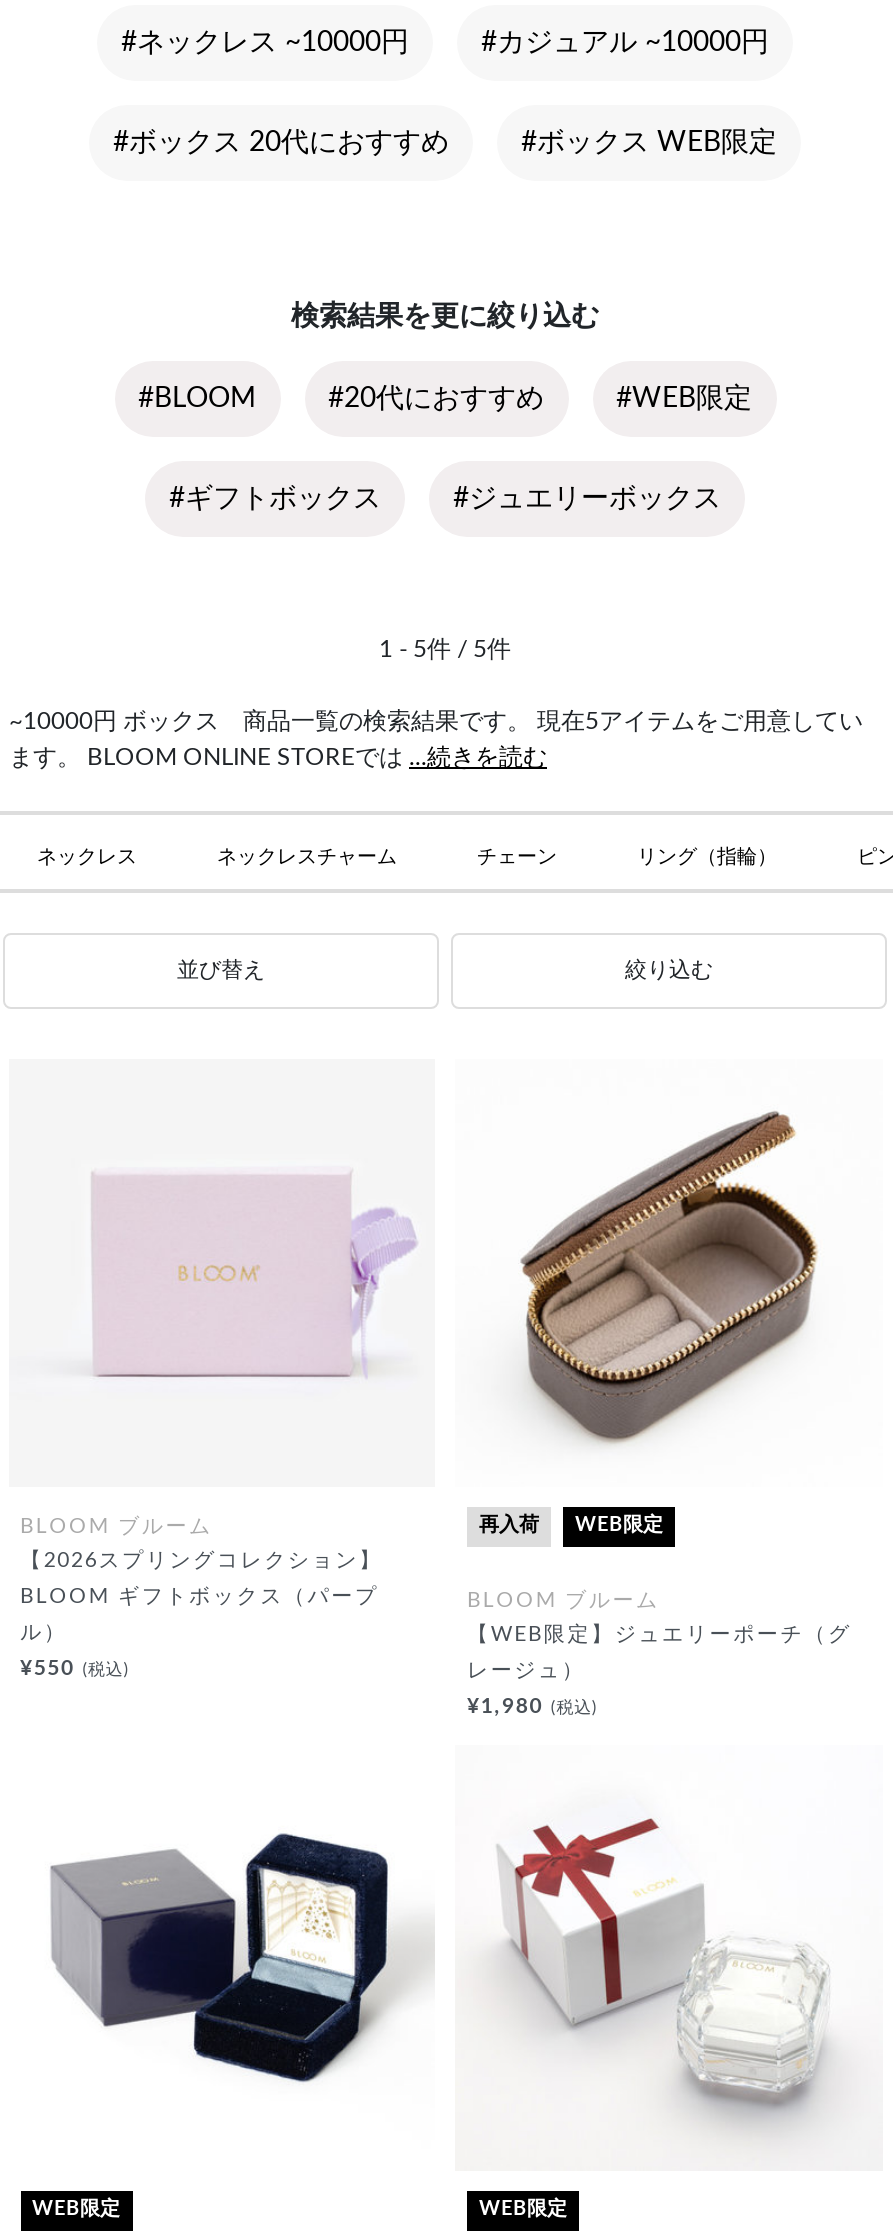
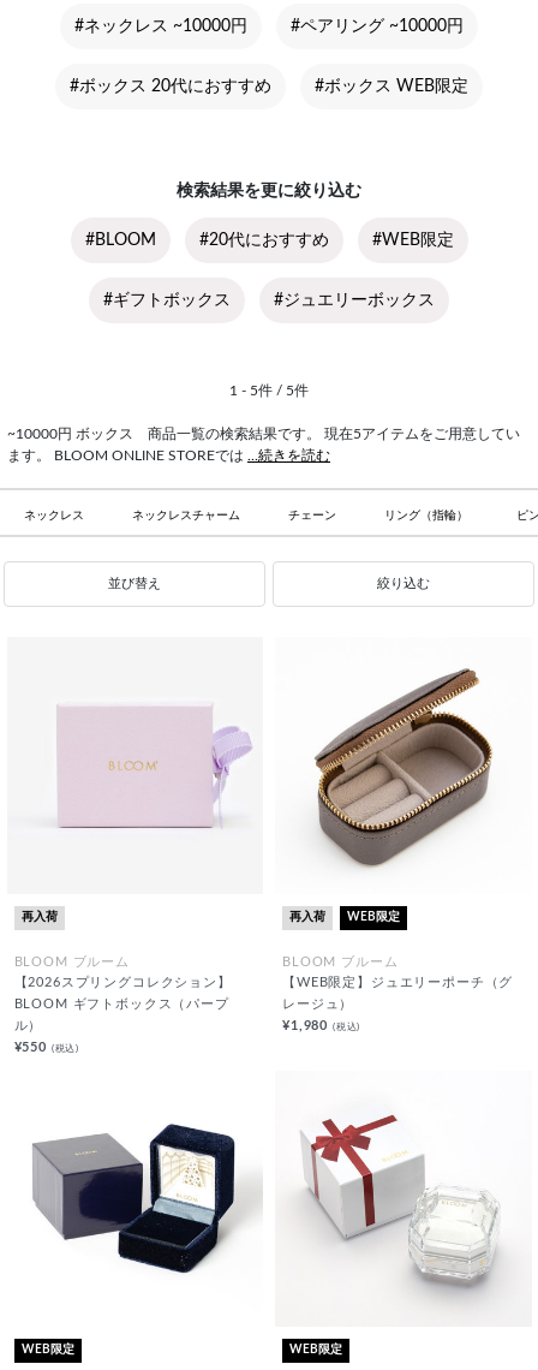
[481,29,769,57] #カジュアル ~10000円 -> [291,18,464,35] #ペアリング ~10000円
moved [20,1516,383,1678] -> [14,956,232,1054]: BLOOM ブルーム | 【2026スプリングコレクション】 | BLOOM ギフトボックス（パープ | ル） | ¥550 (税込)
none -> [21,911,57,923] 再入荷

